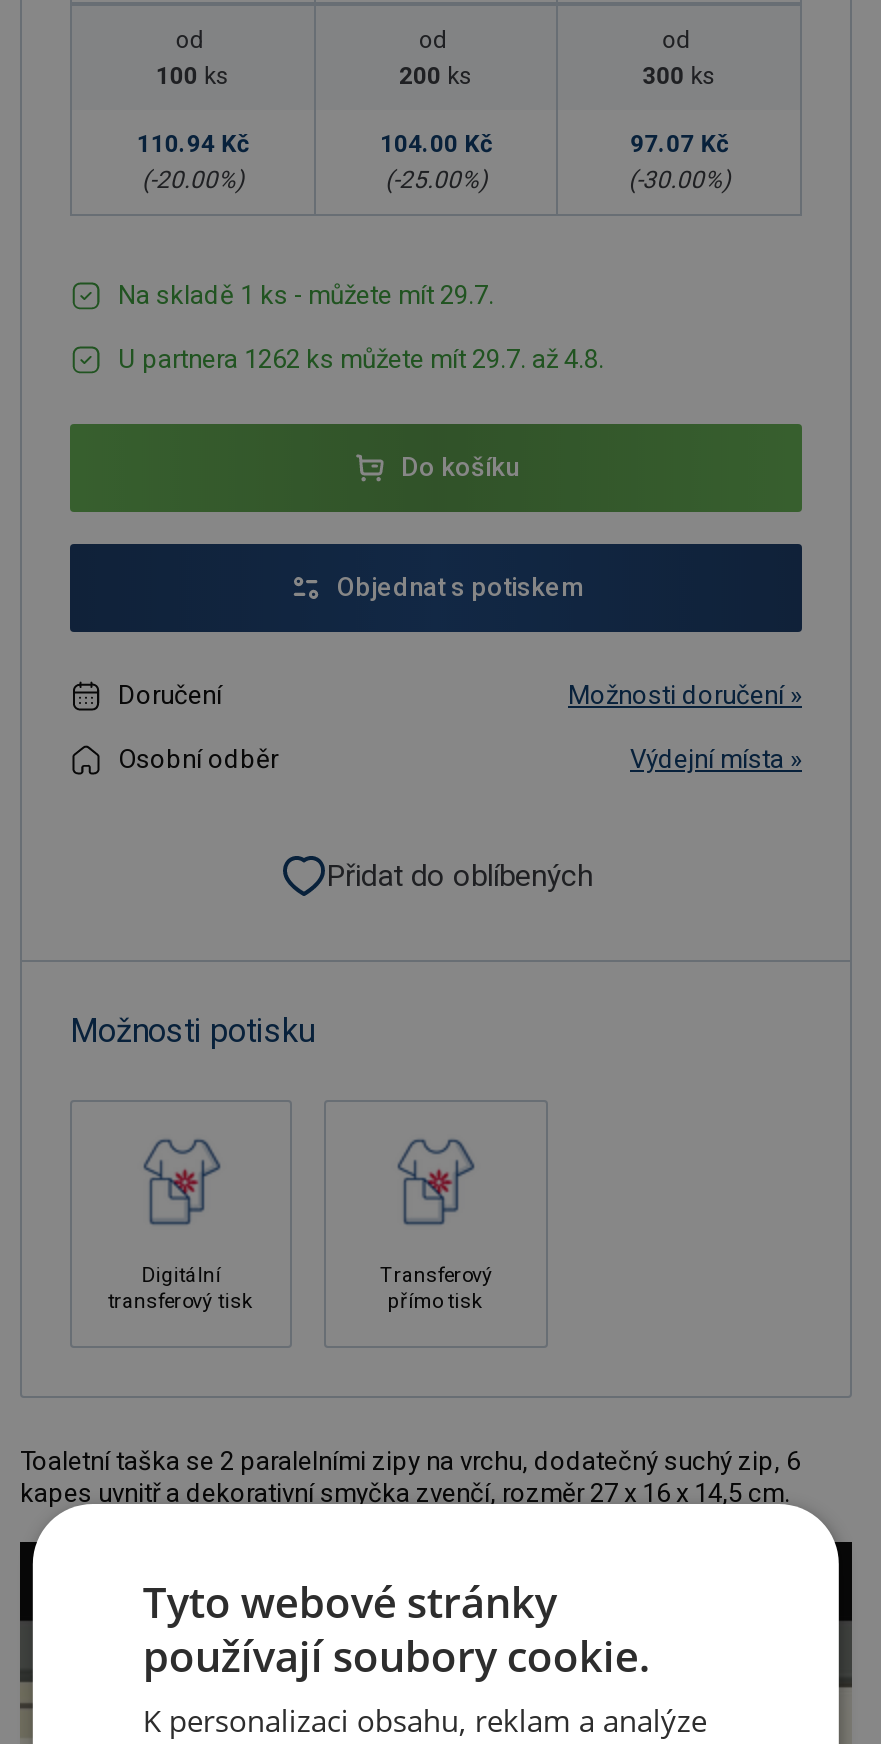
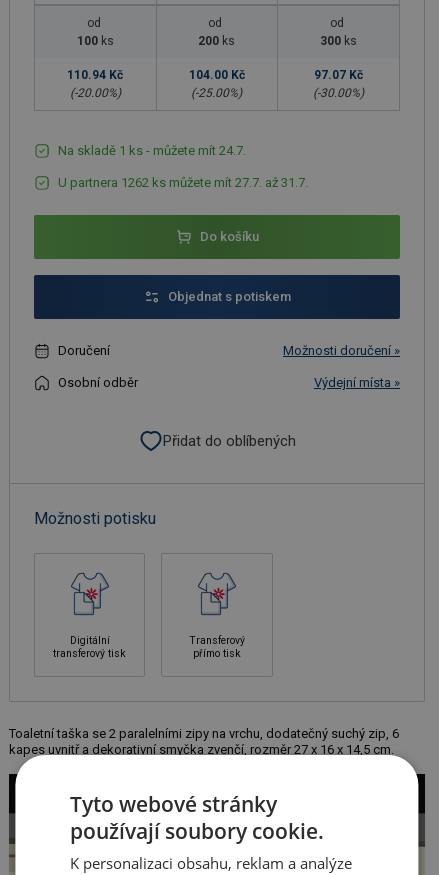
[118,280,494,310] Na skladě 1 ks - můžete mít 29.7. -> [58,143,246,158] Na skladě 1 ks - můžete mít 24.7.
[118,344,604,374] U partnera 1262 ks můžete mít 29.7. až 4.8. -> [58,175,308,190] U partnera 1262 ks můžete mít 27.7. až 31.7.

